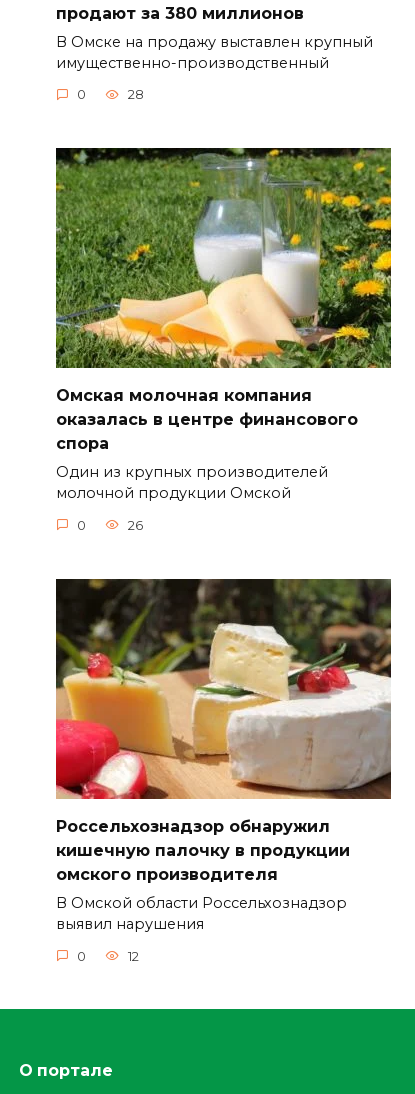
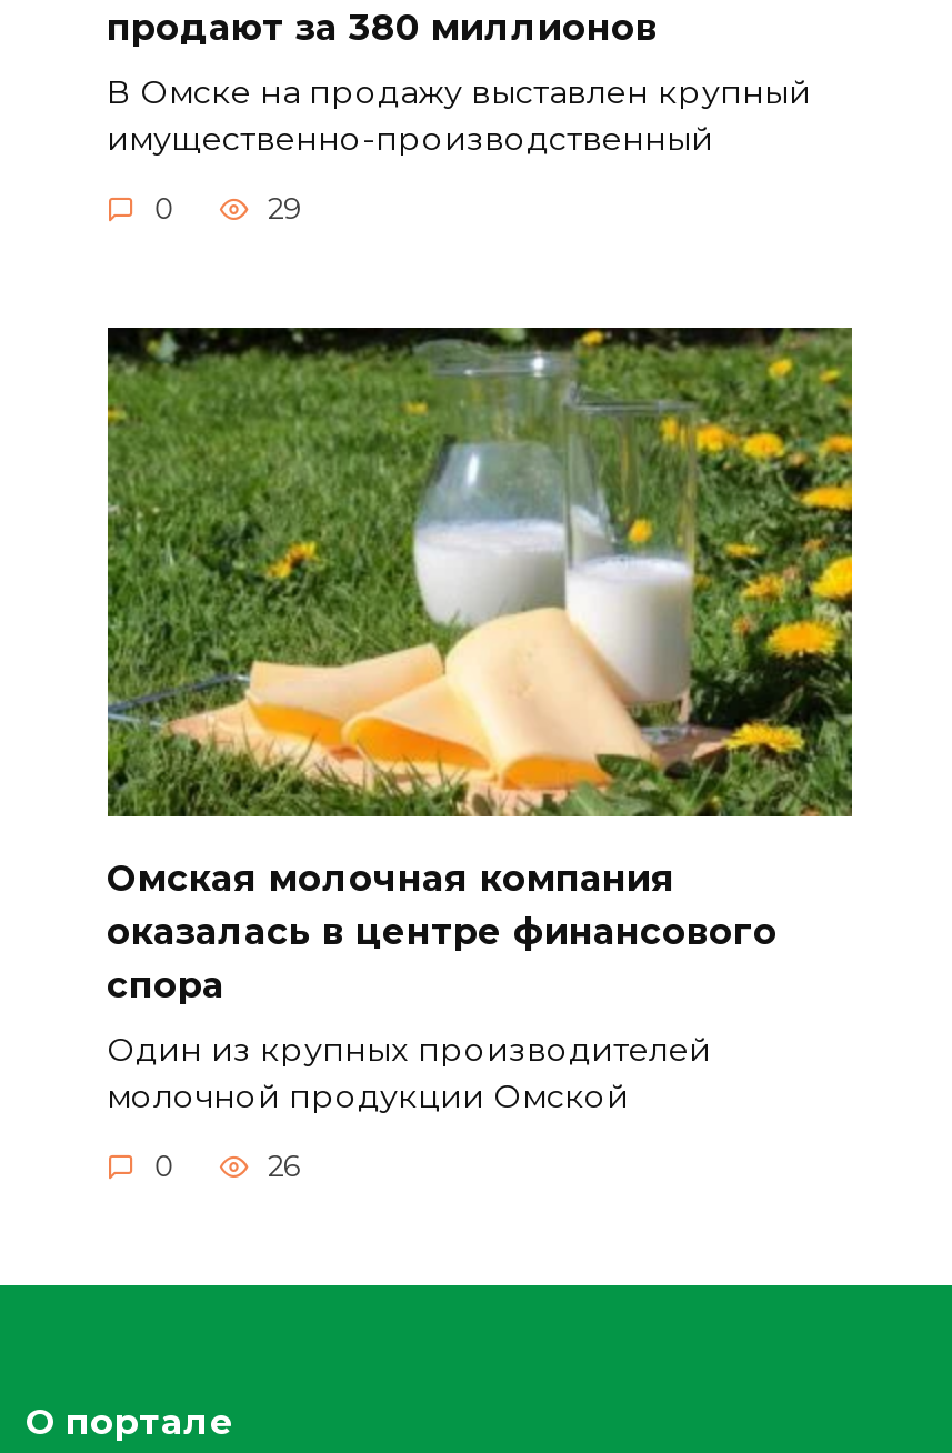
[128,87,144,102] 28 -> [268,194,301,227] 29
[55,578,392,964] [image] | Россельхознадзор обнаружил | кишечную палочку в продукции | омского производителя | В Омской области Россельхознадзор | выявил нарушения | 0 | 12 -> none

